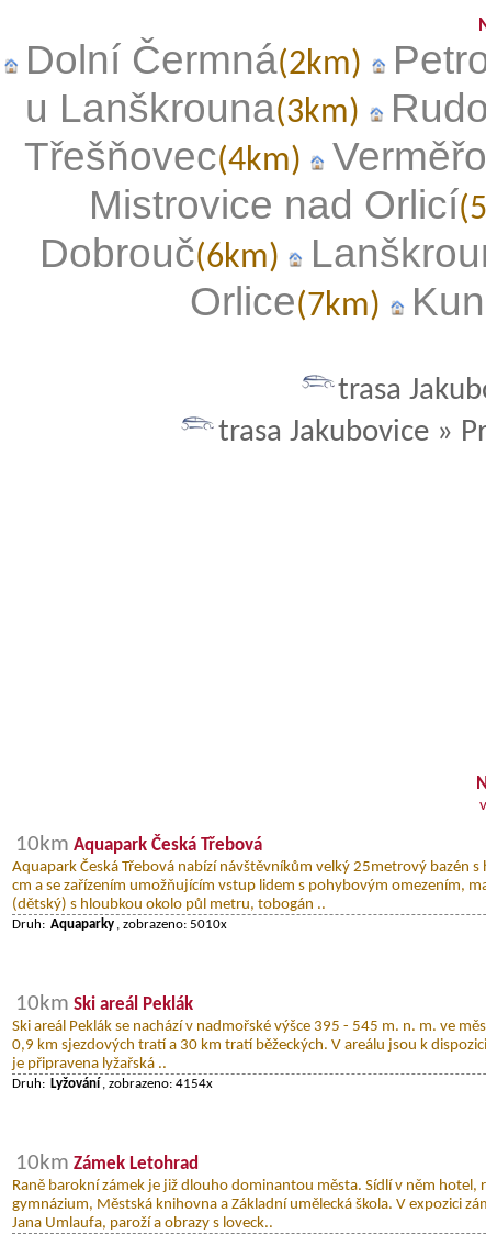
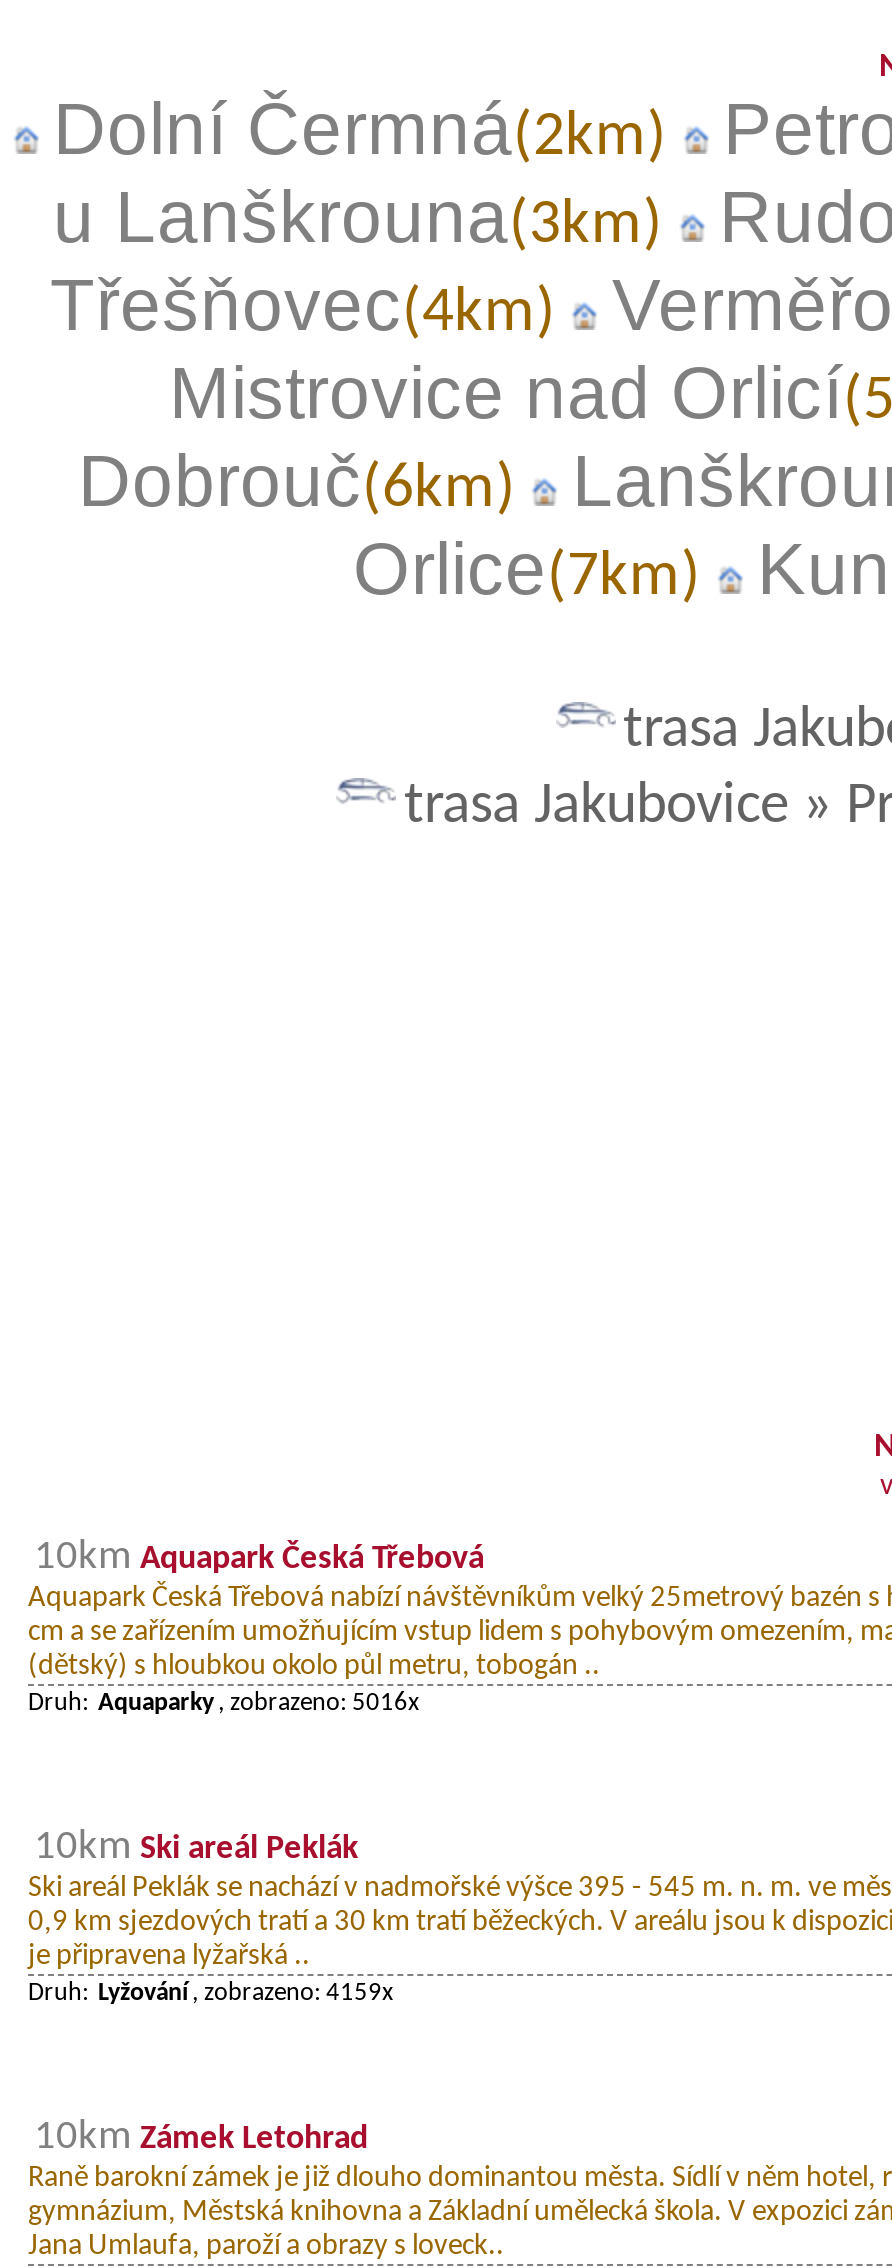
[12,917,227,931] Druh: Aquaparky , zobrazeno: 5010x -> [28,1689,420,1715] Druh: Aquaparky , zobrazeno: 5016x
[12,1076,213,1091] Druh: Lyžování , zobrazeno: 4154x -> [28,1979,394,2005] Druh: Lyžování , zobrazeno: 4159x

